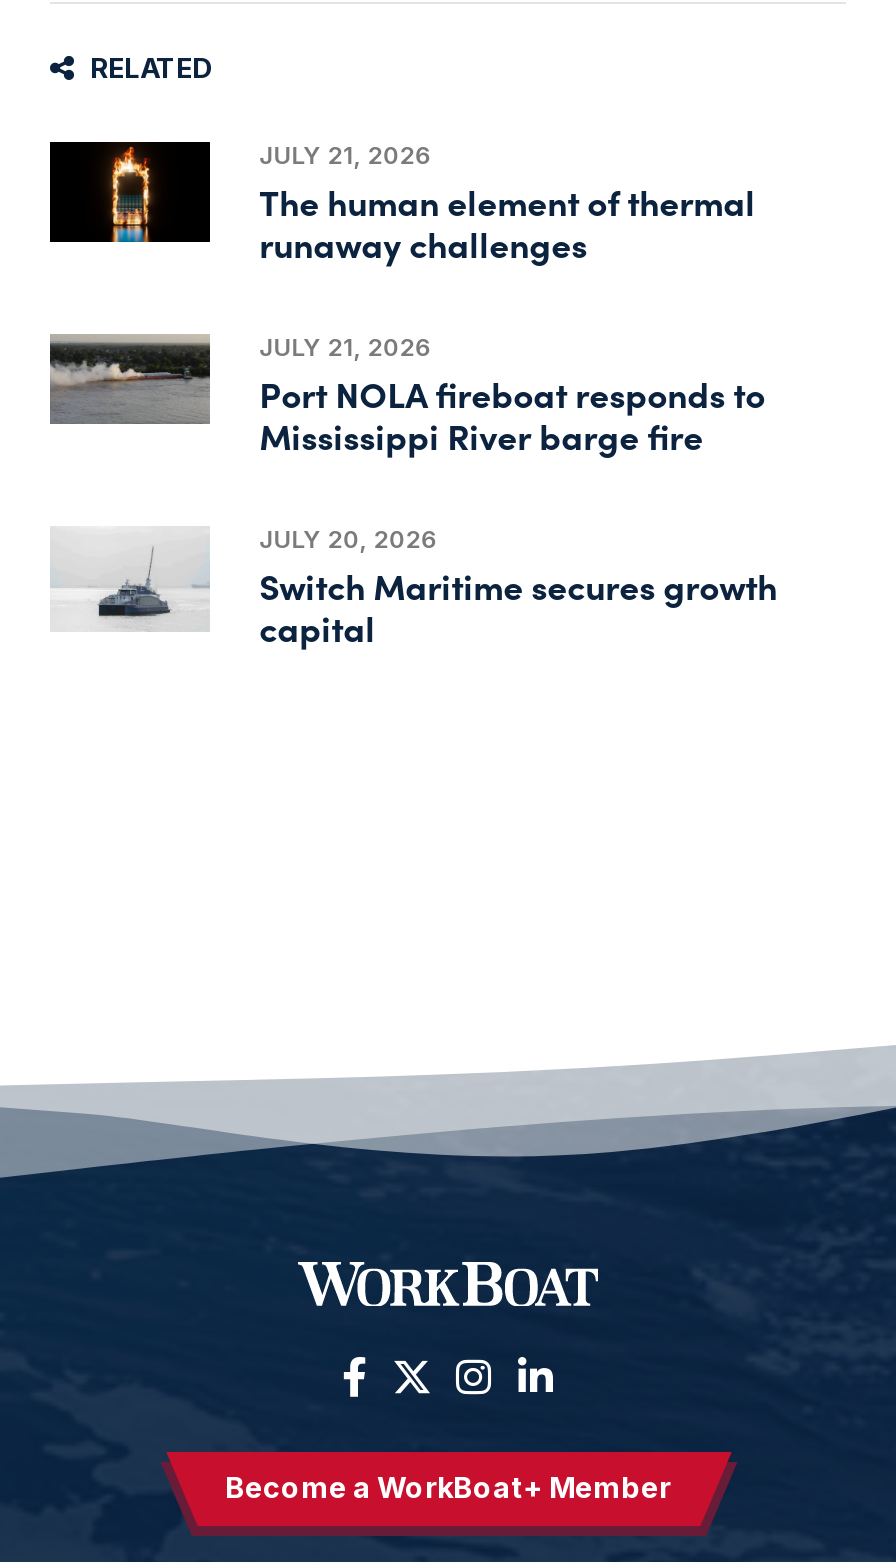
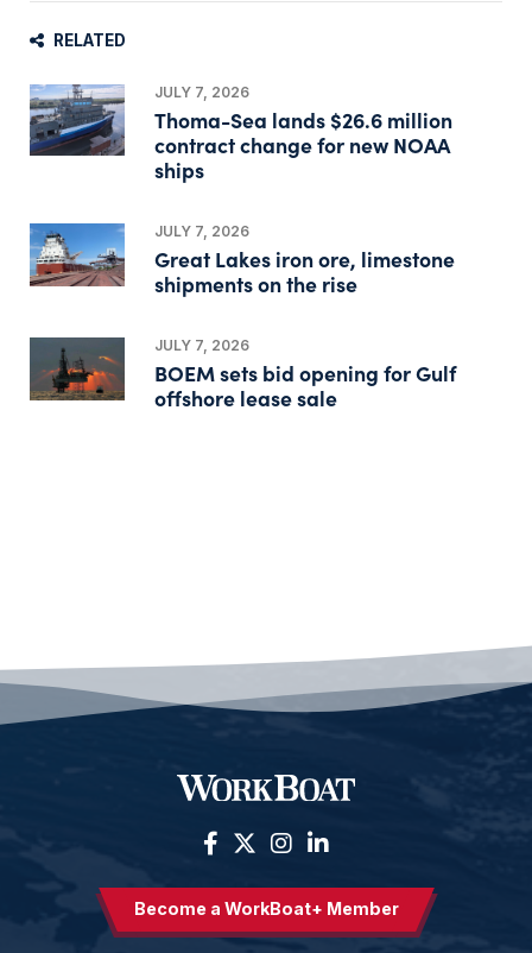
[48,140,755,268] [image] | JULY 21, 2026 | The human element of thermal | runaway challenges -> [28,83,452,184] [image] | JULY 7, 2026 | Thoma-Sea lands $26.6 million | contract change for new NOAA | ships
[48,332,765,460] [image] | JULY 21, 2026 | Port NOLA fireboat responds to | Mississippi River barge fire -> [28,222,454,298] [image] | JULY 7, 2026 | Great Lakes iron ore, limestone | shipments on the rise
[50,524,777,652] [image] | JULY 20, 2026 | Switch Maritime secures growth | capital -> [28,336,456,412] [image] | JULY 7, 2026 | BOEM sets bid opening for Gulf | offshore lease sale

